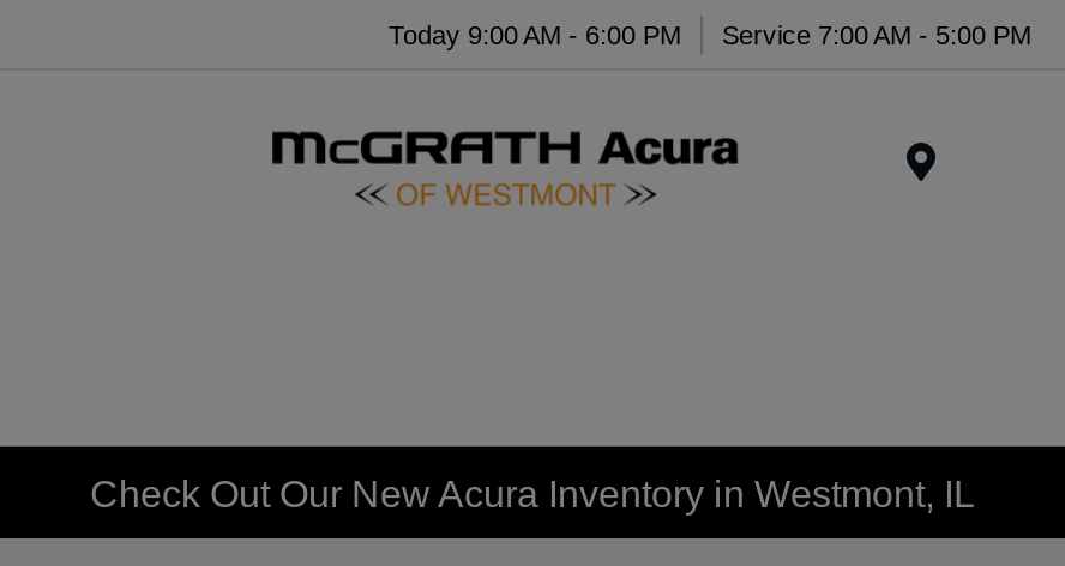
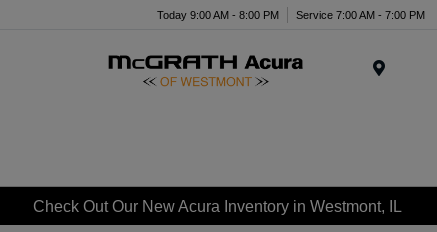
[389,19,681,48] Today 9:00 AM - 6:00 PM -> [157,8,279,20] Today 9:00 AM - 8:00 PM
[722,19,1031,48] Service 7:00 AM - 5:00 PM -> [296,8,425,20] Service 7:00 AM - 7:00 PM

